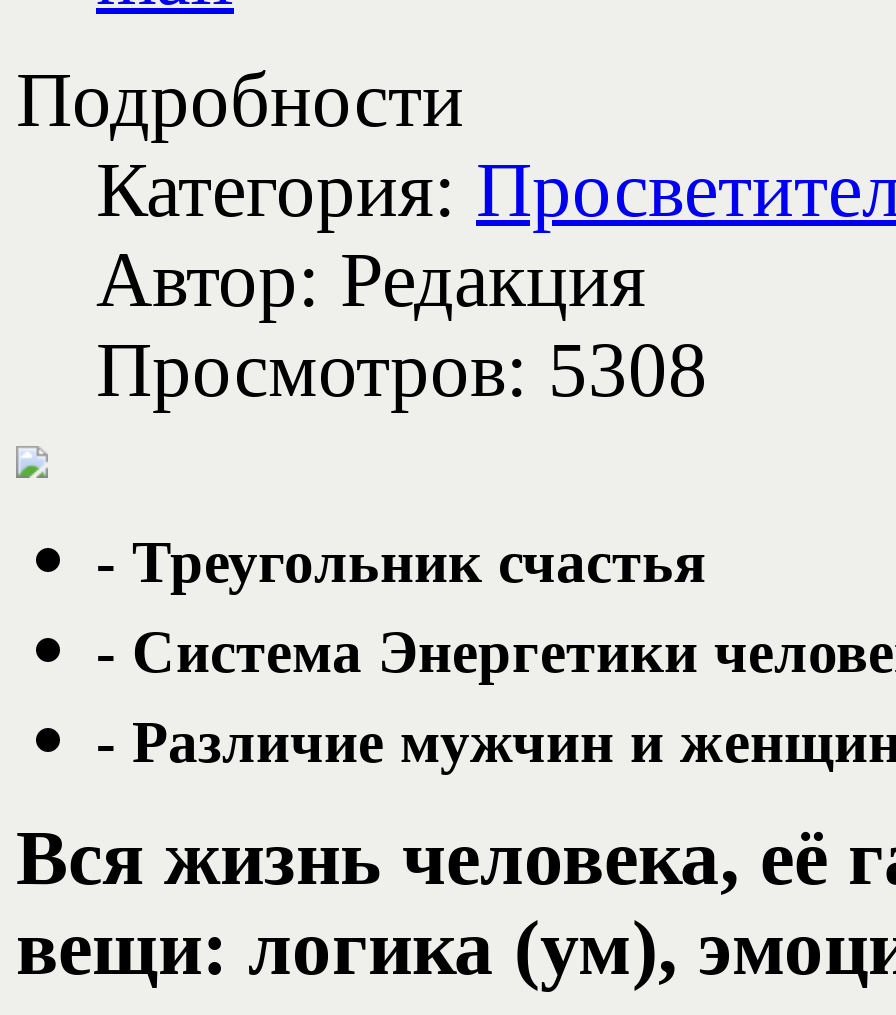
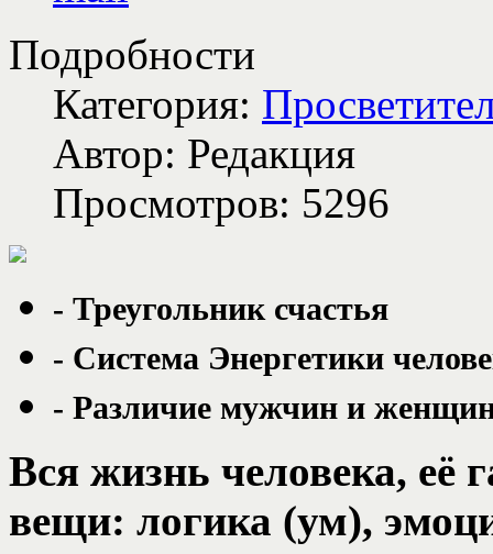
[96,325,708,411] Просмотров: 5308 -> [53,179,390,226] Просмотров: 5296

